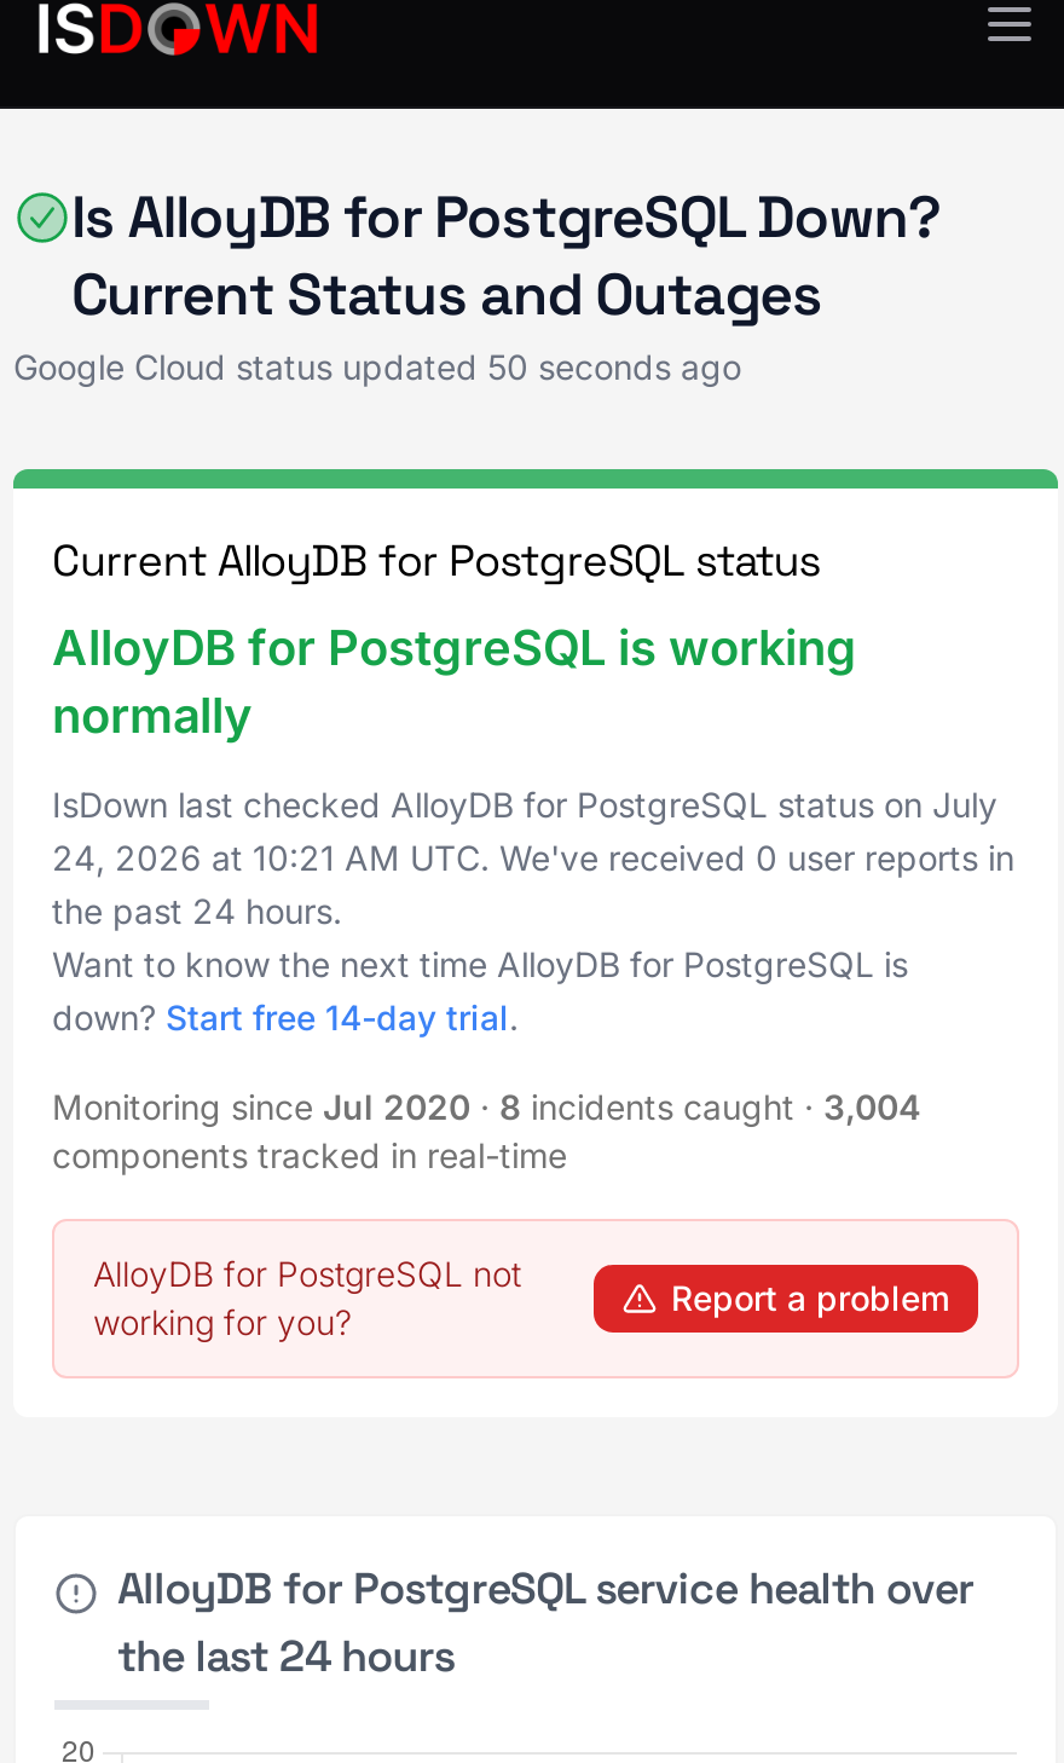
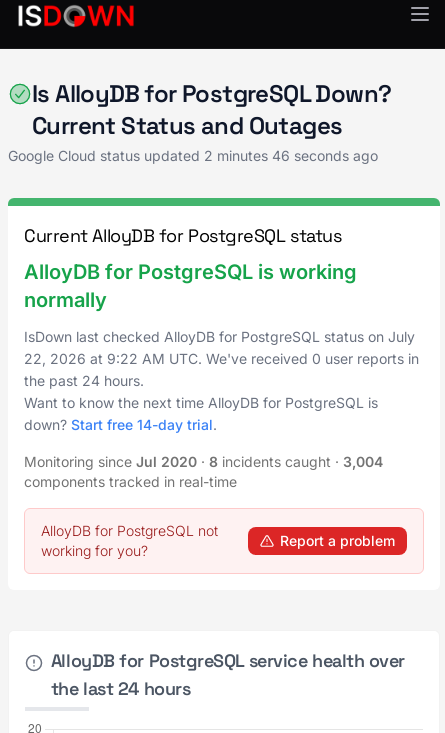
[13,346,741,387] Google Cloud status updated 50 seconds ago -> [8,147,378,164] Google Cloud status updated 2 minutes 46 seconds ago
[52,837,1014,878] 24, 2026 at 10:21 AM UTC. We've received 0 user reports in -> [24,350,419,367] 22, 2026 at 9:22 AM UTC. We've received 0 user reports in

